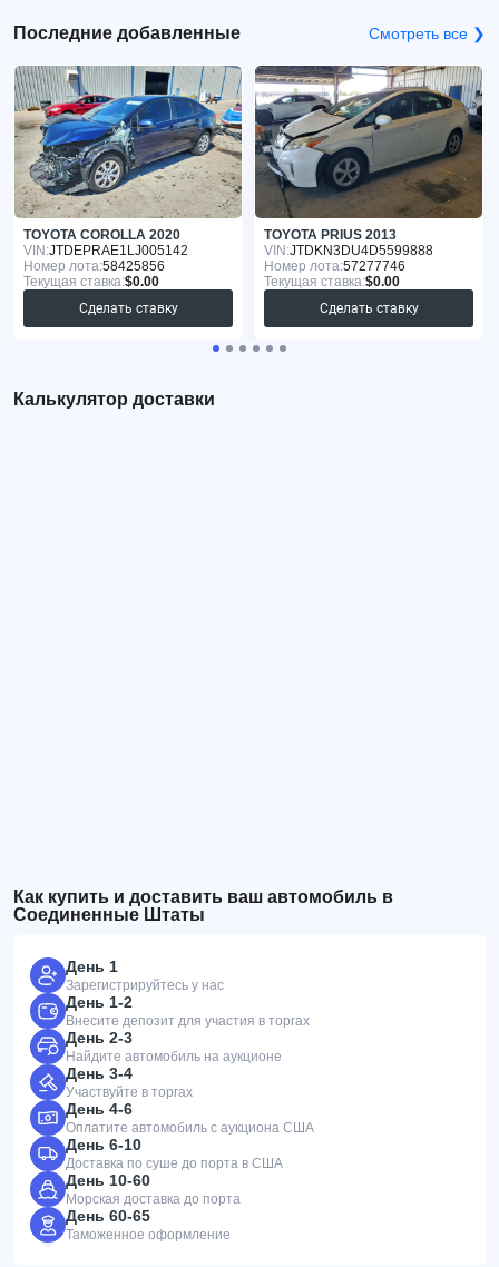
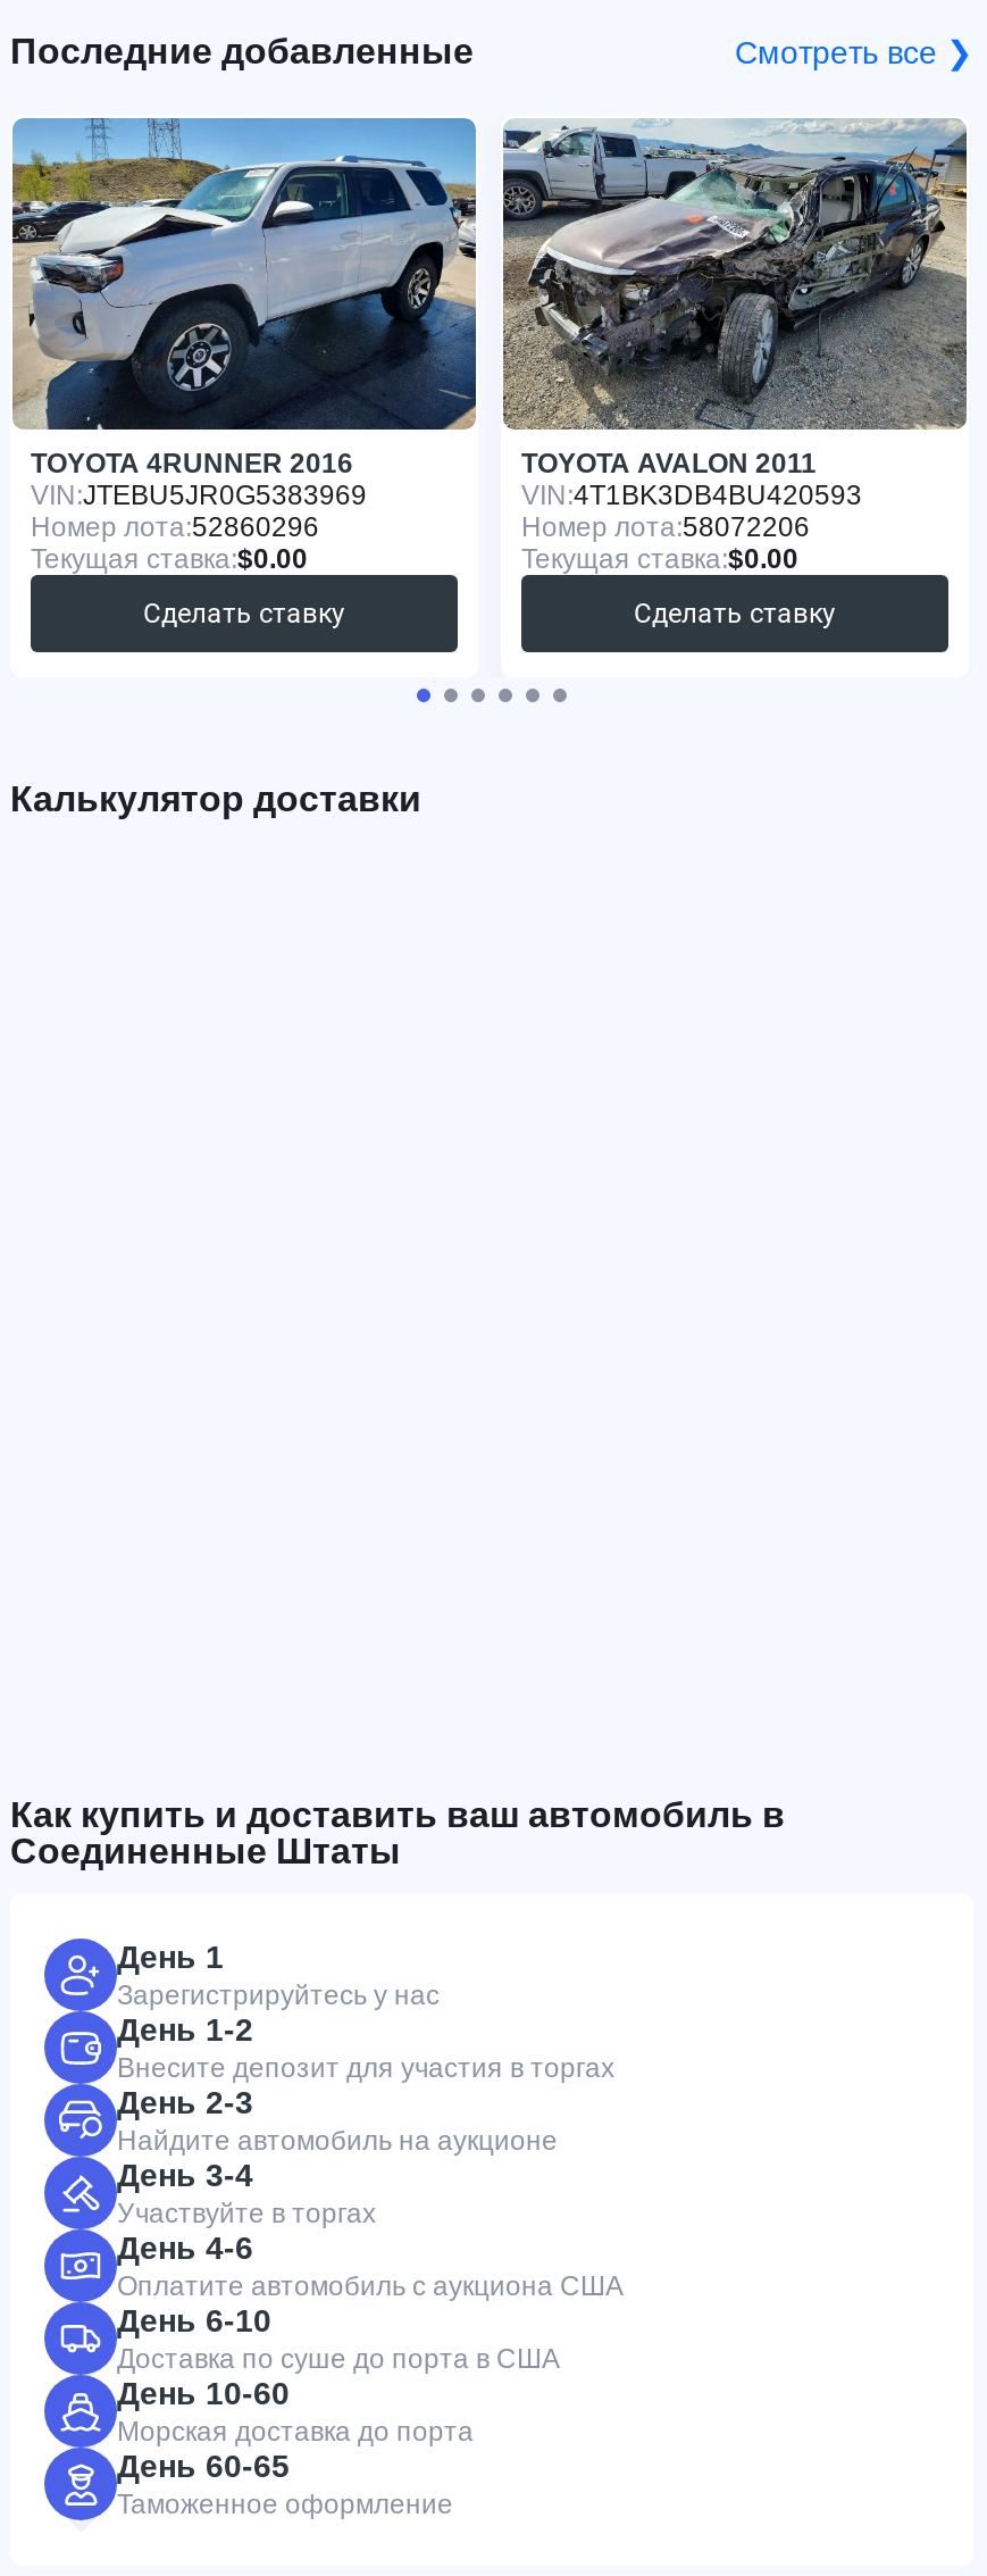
[14,66,243,243] [image] | TOYOTA COROLLA 2020 -> [10,116,478,480] [image] | TOYOTA 4RUNNER 2016
[255,65,483,243] [image] | TOYOTA PRIUS 2013 -> [501,118,967,480] [image] | TOYOTA AVALON 2011
[23,243,188,258] VIN: JTDEPRAE1LJ005142 -> [31,480,367,511] VIN: JTEBU5JR0G5383969
[264,243,433,258] VIN: JTDKN3DU4D5599888 -> [521,480,862,511] VIN: 4T1BK3DB4BU420593
[23,258,165,274] Номер лота:58425856 -> [31,511,319,543] Номер лота:52860296
[264,258,405,274] Номер лота:57277746 -> [521,511,810,543] Номер лота:58072206

